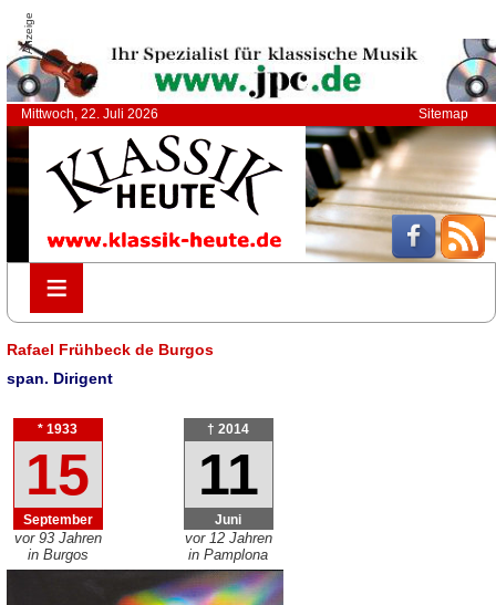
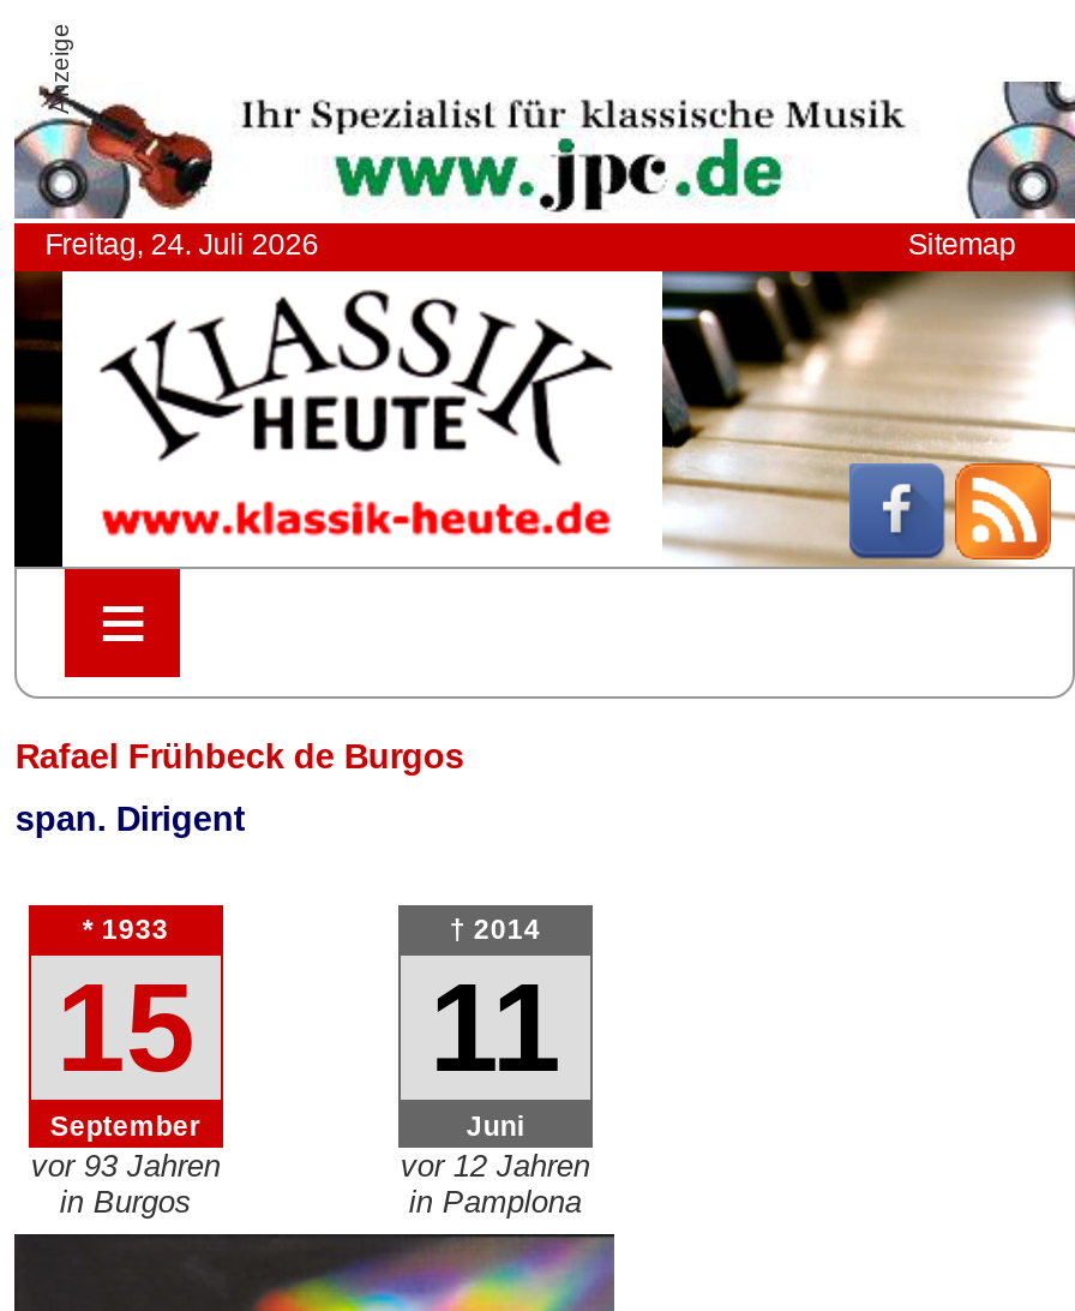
[21,106,158,122] Mittwoch, 22. Juli 2026 -> [45,228,318,262] Freitag, 24. Juli 2026

